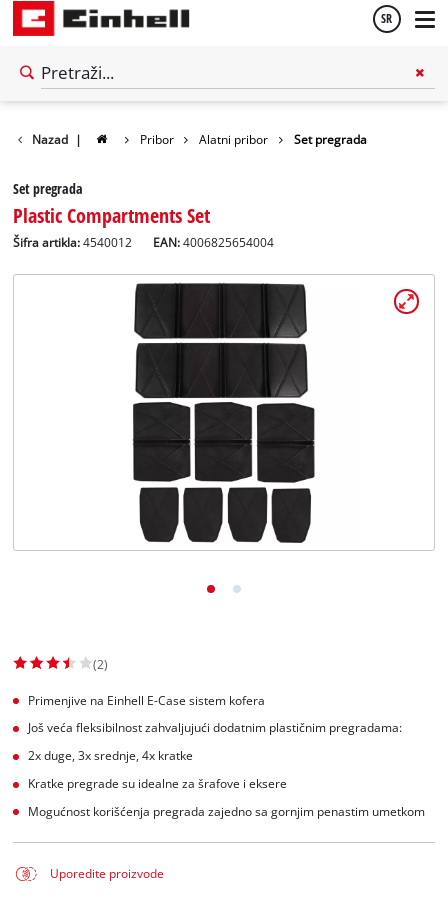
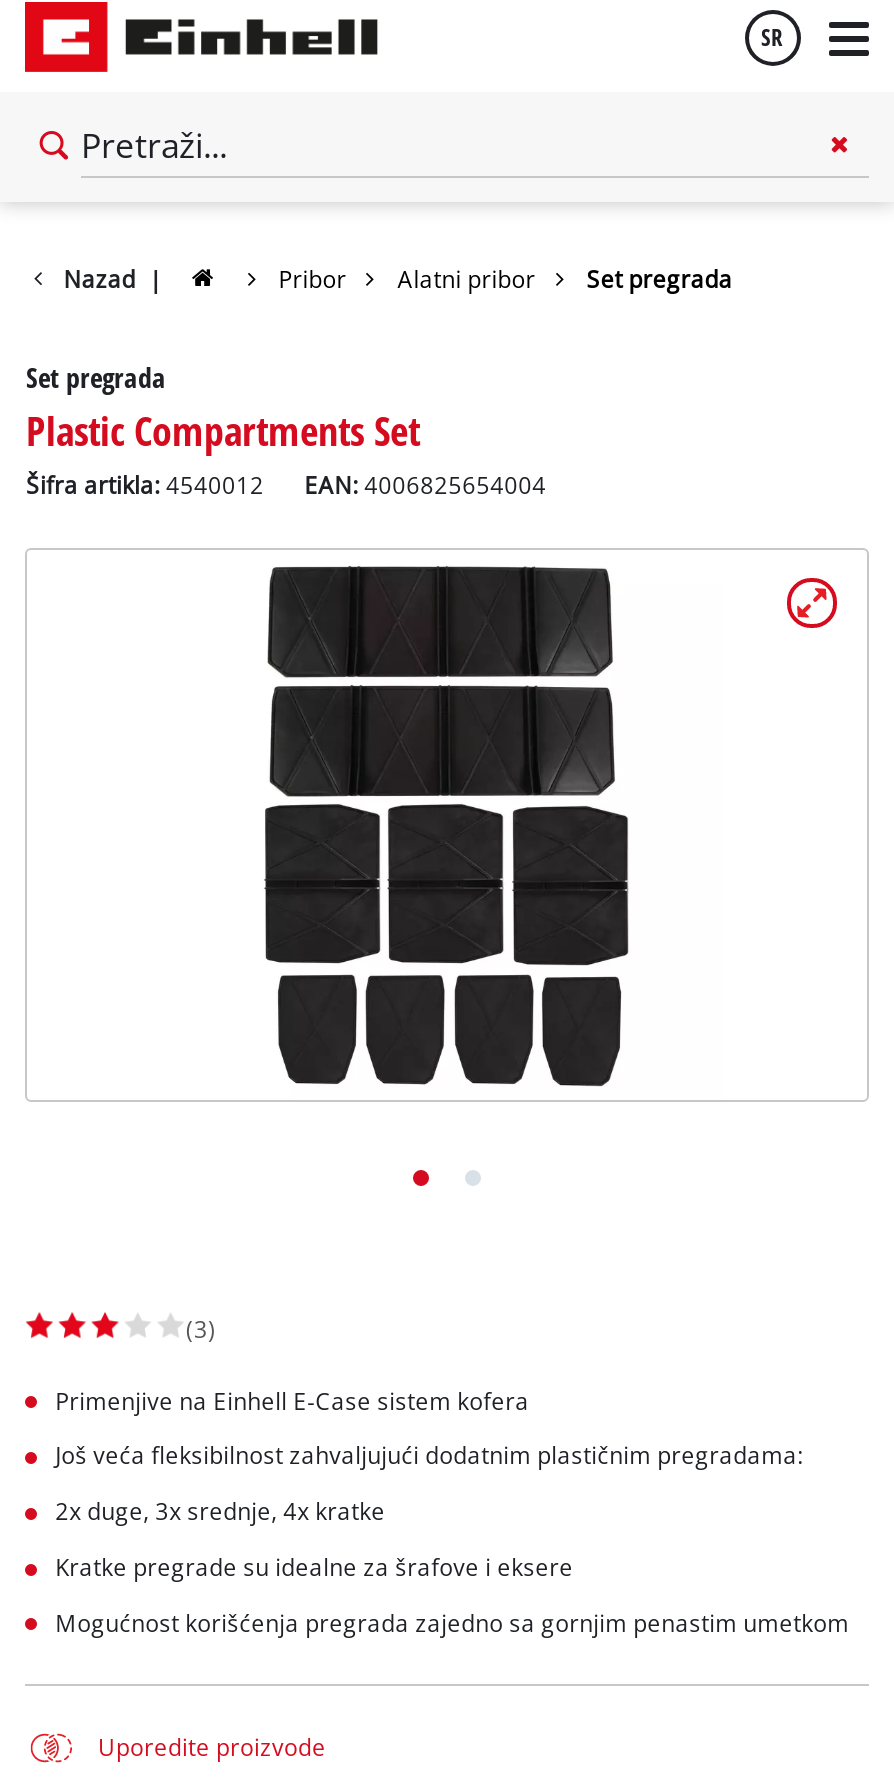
[93,657,108,672] (2) -> [186,1313,216,1343] (3)

